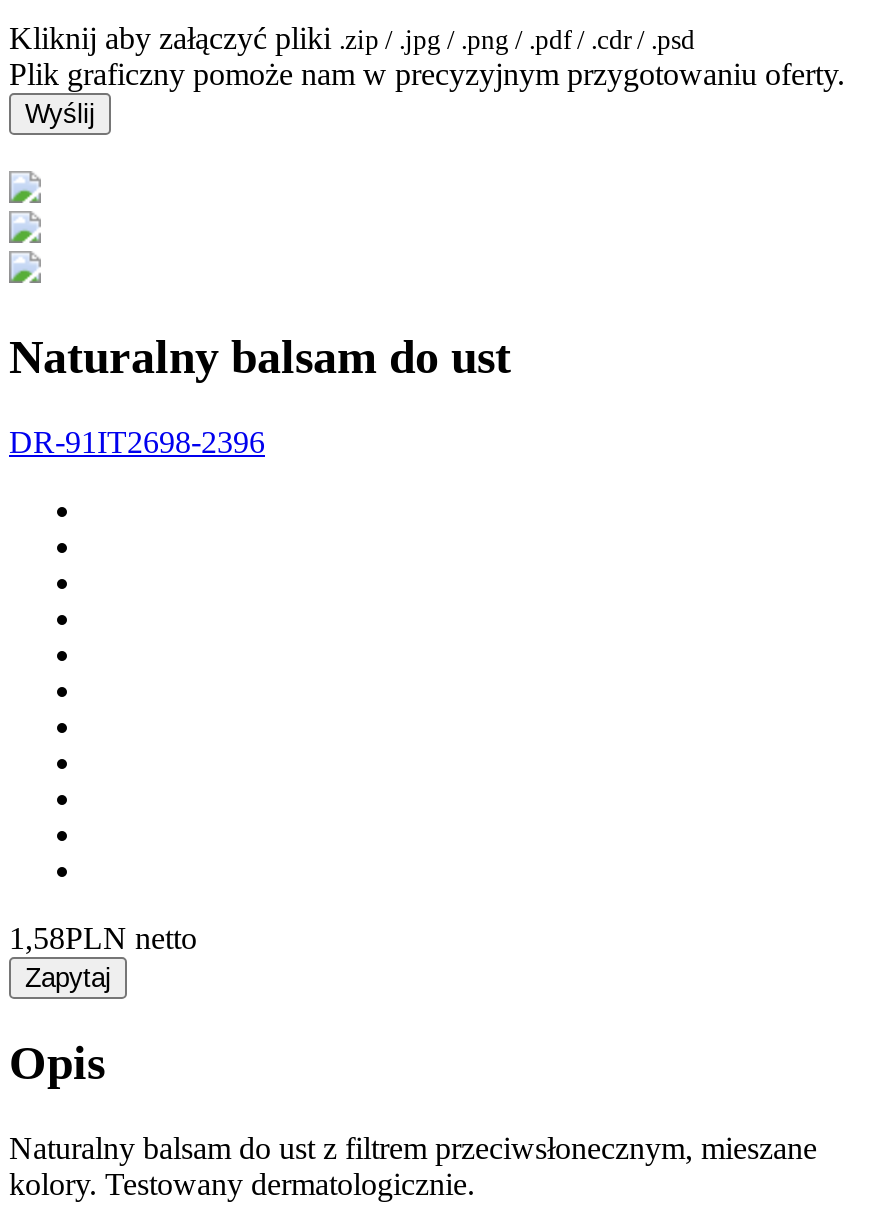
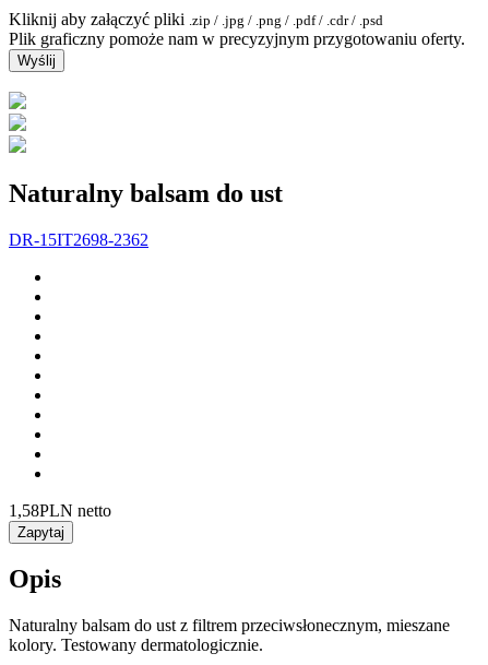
[9,424,265,458] DR-91IT2698-2396 -> [9,230,148,248] DR-15IT2698-2362

